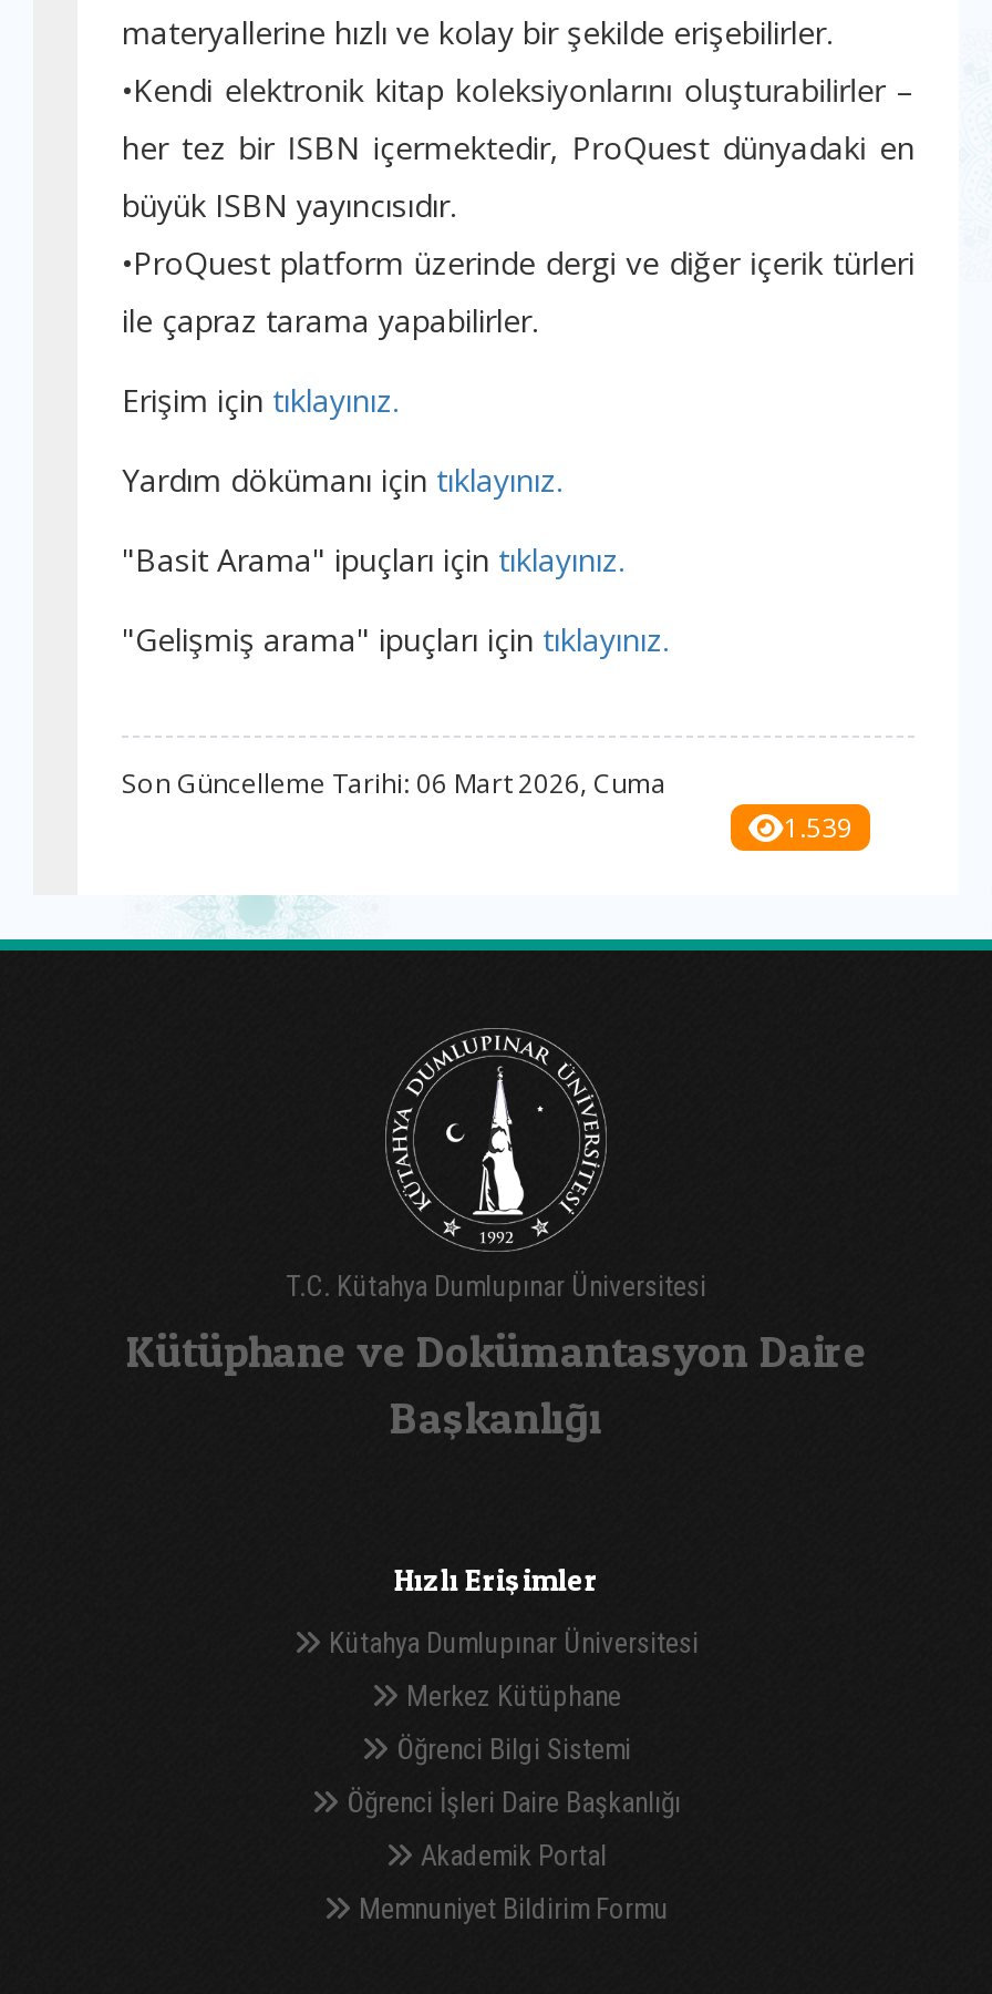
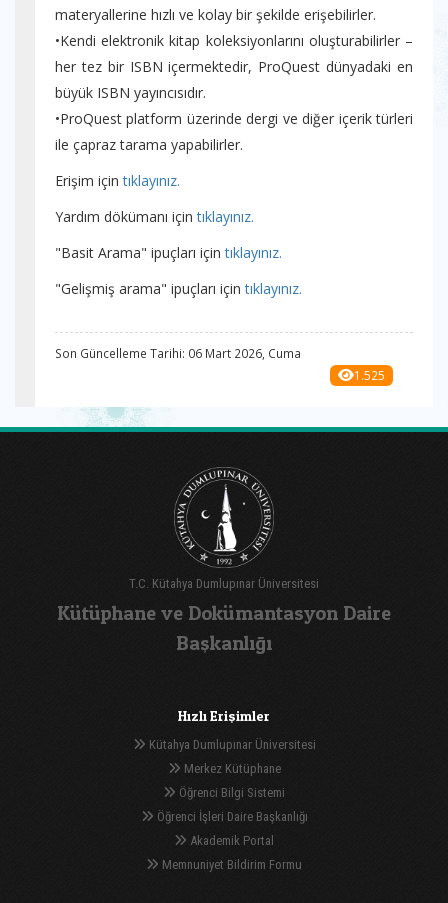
[784,809,852,844] 1.539 -> [354,366,385,382] 1.525

